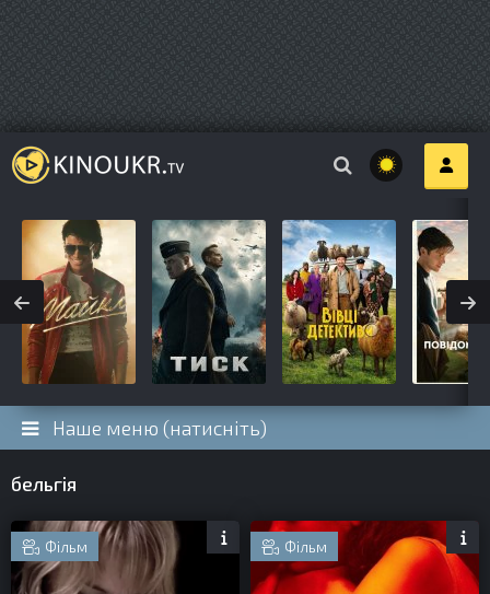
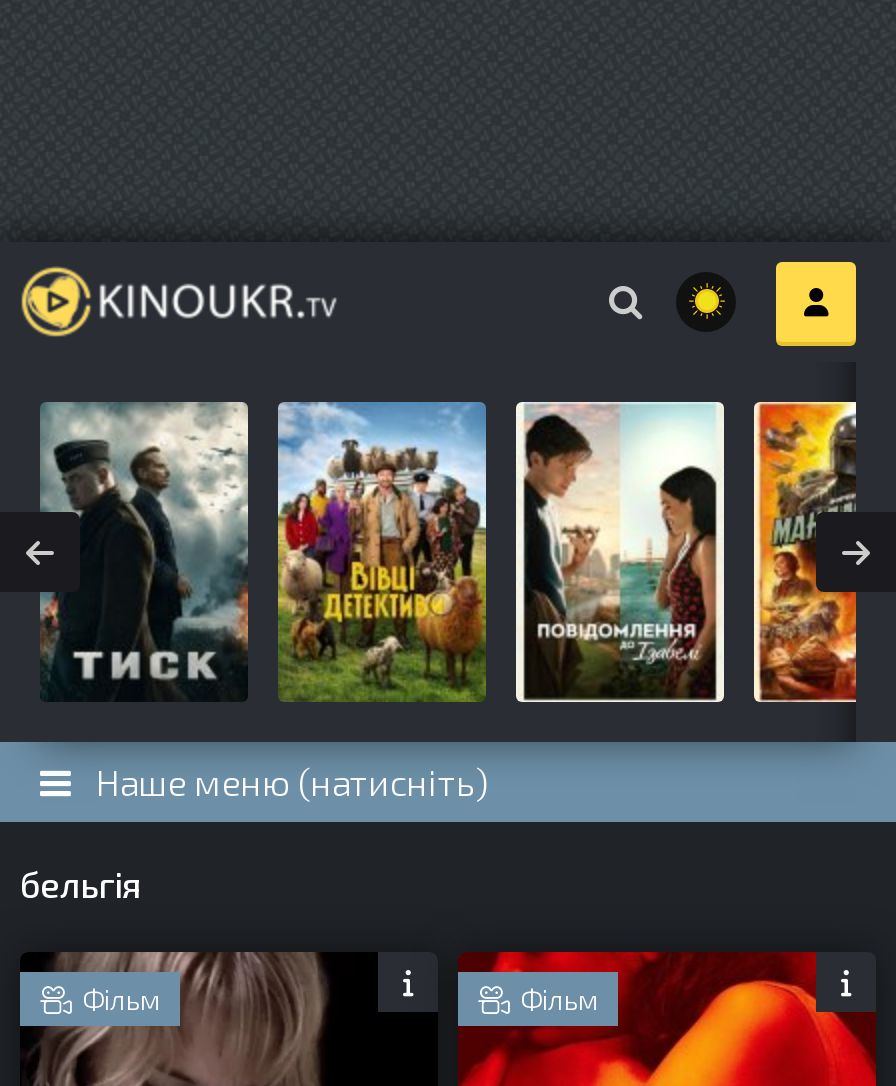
[21,219,137,385] [image] -> [38,402,248,702] [image]
[152,219,267,384] [image] -> [276,400,488,702] [image]
[281,219,397,384] [image] -> [514,400,726,704] [image]
[413,219,469,384] [image] -> [754,400,858,702] [image]

